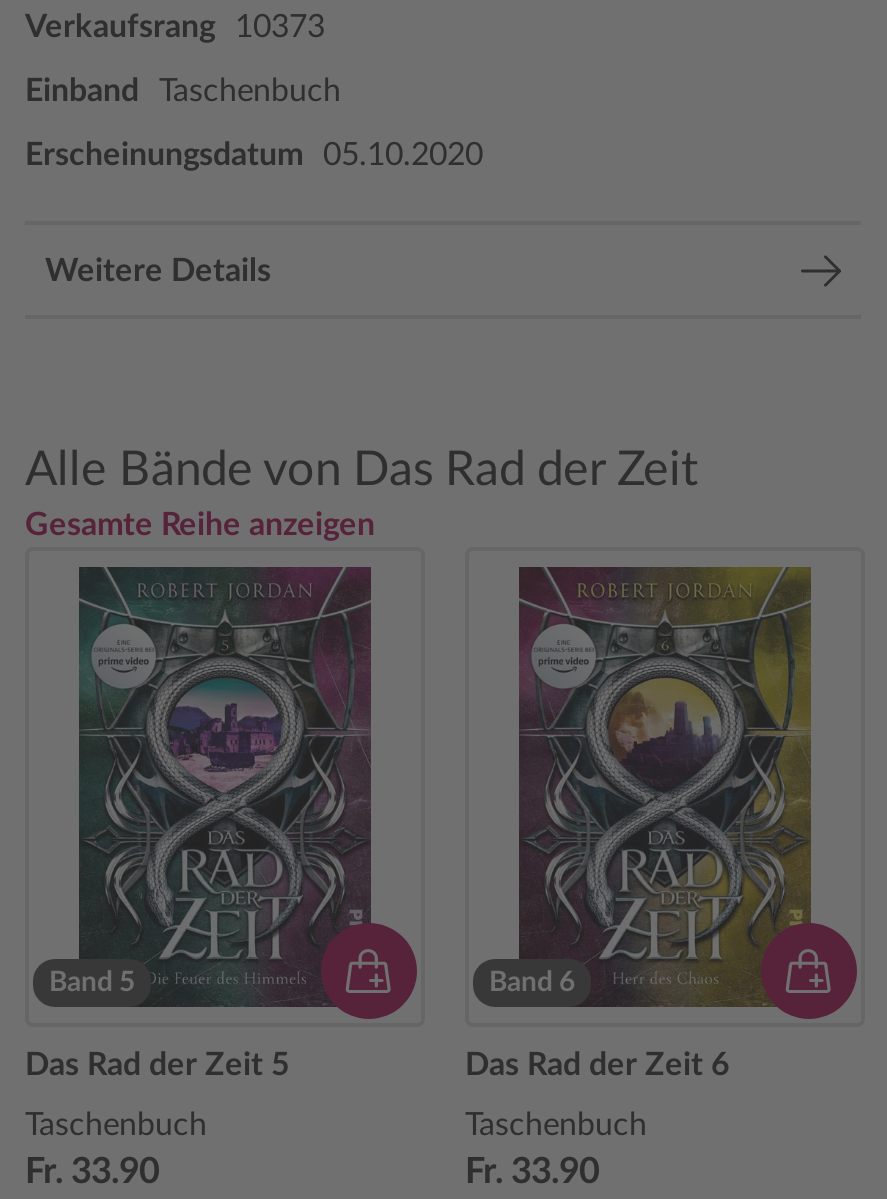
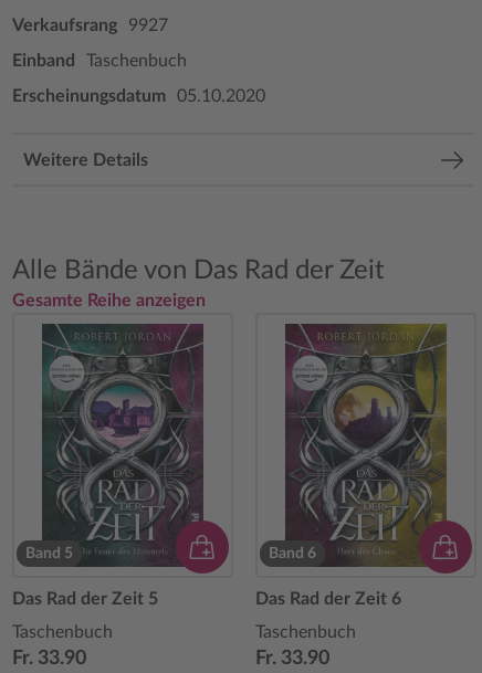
[25,11,325,43] Verkaufsrang 10373 -> [12,17,168,34] Verkaufsrang 9927

